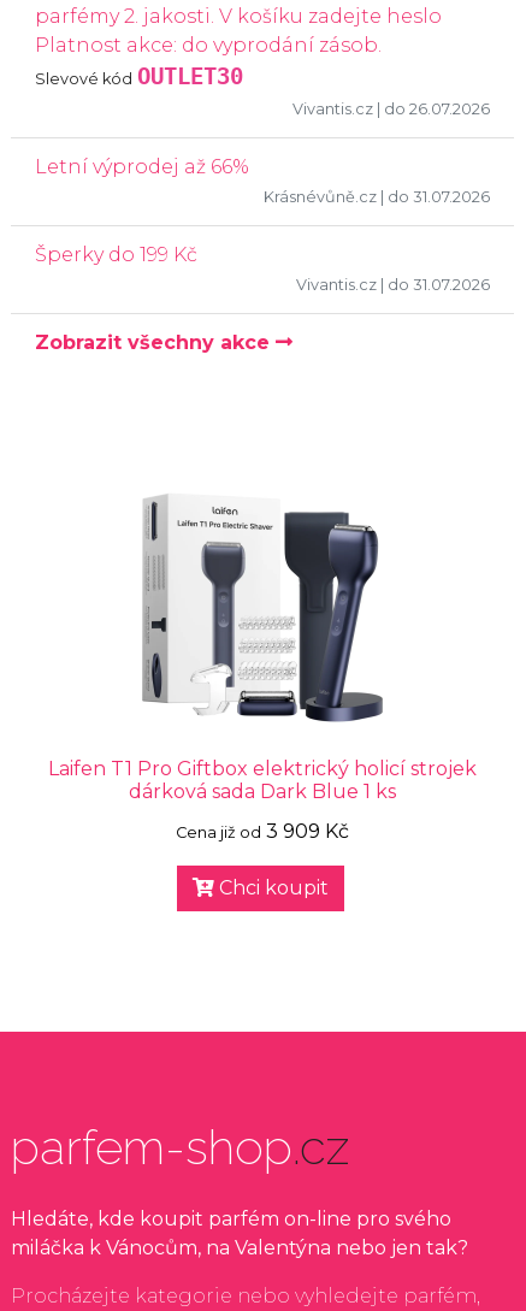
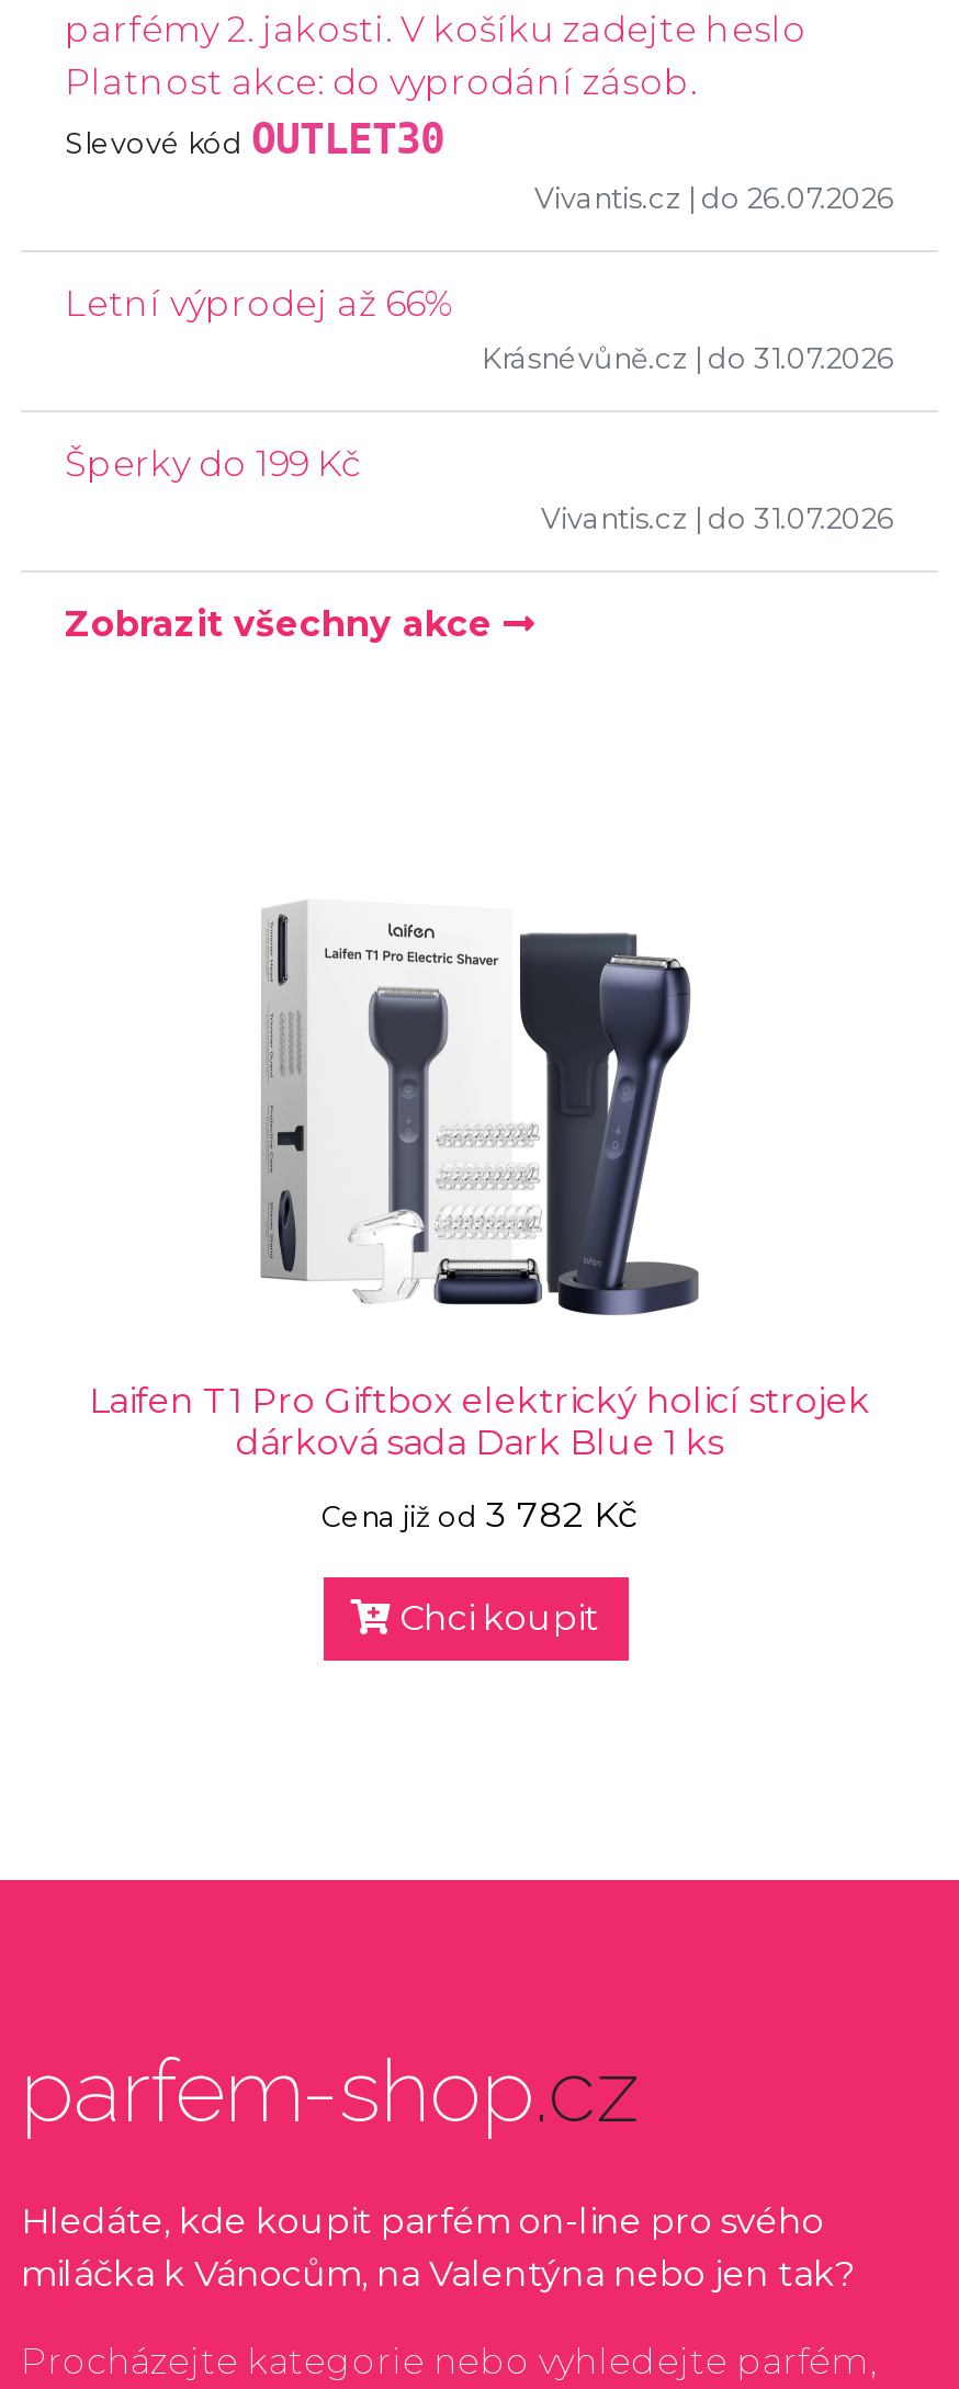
[176,820,349,843] Cena již od 3 909 Kč -> [321,1494,638,1536] Cena již od 3 782 Kč

